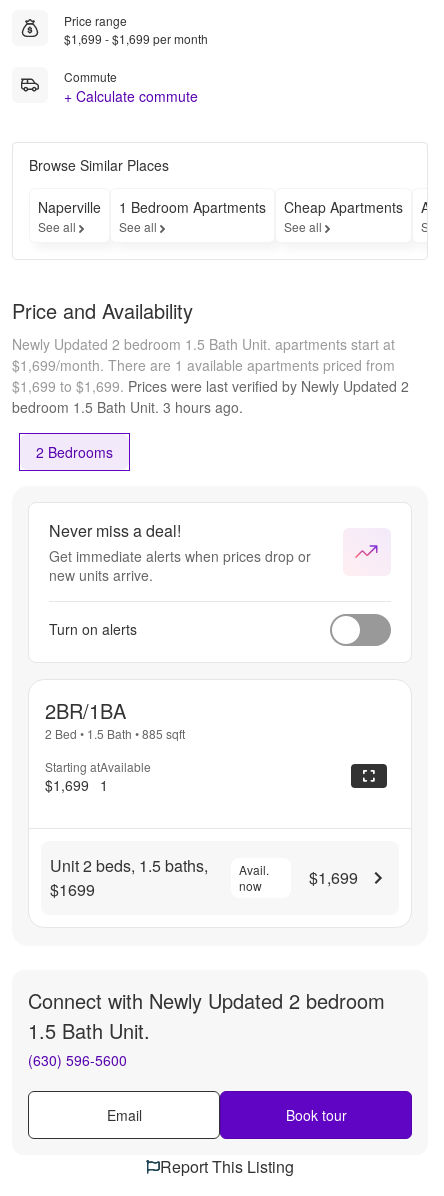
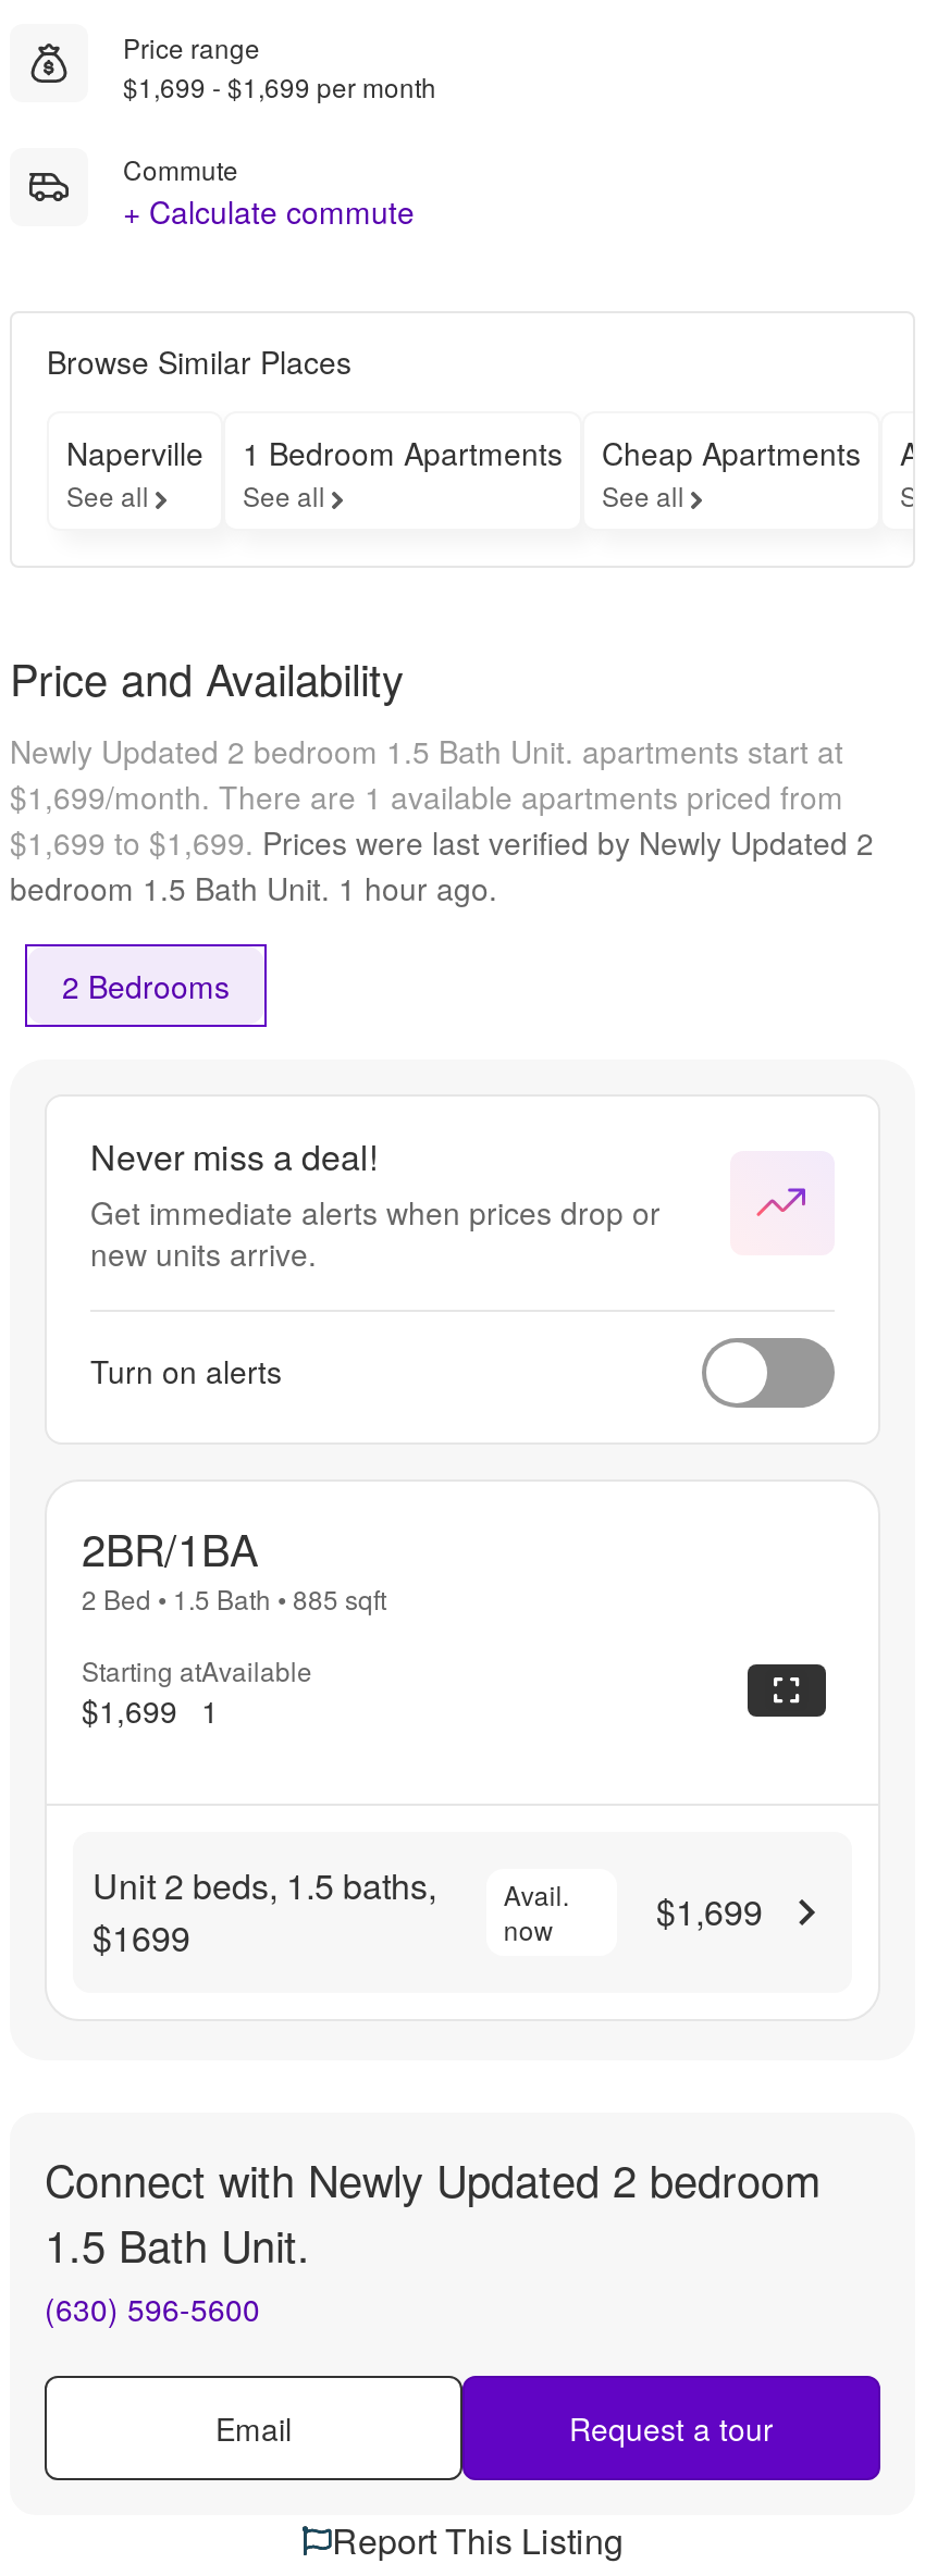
[12,397,243,417] bedroom 1.5 Bath Unit. 3 hours ago. -> [10,865,497,909] bedroom 1.5 Bath Unit. 1 hour ago.
[285,1105,346,1125] Book tour -> [569,2405,774,2449] Request a tour

